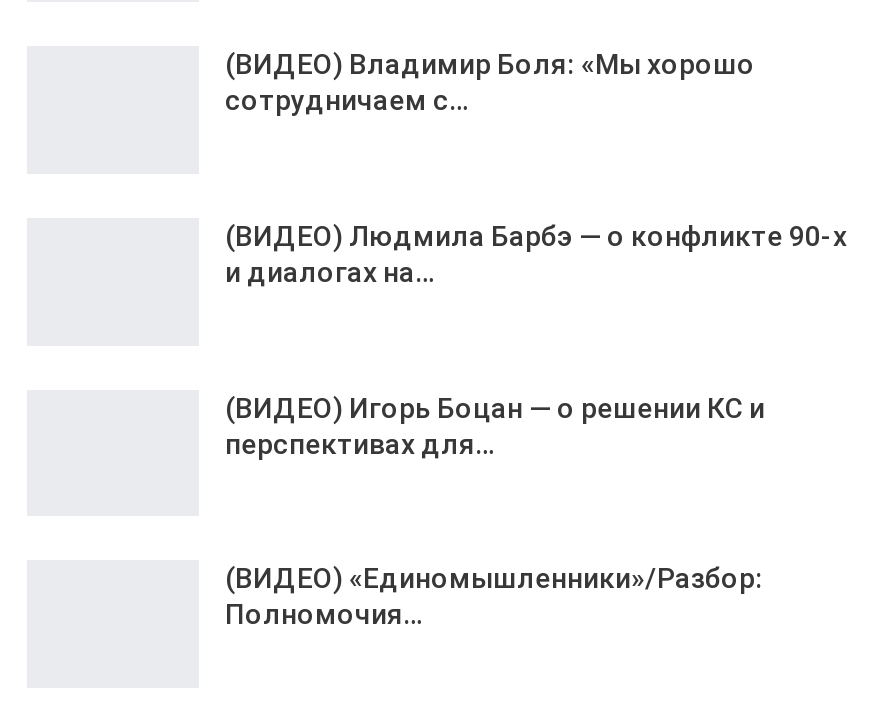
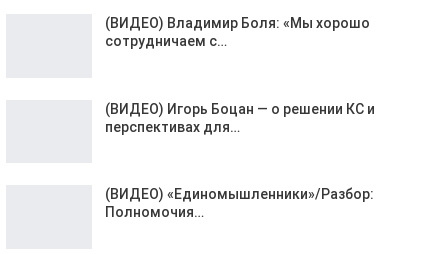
[225,220,847,288] (ВИДЕО) Людмила Барбэ — о конфликте 90-х | и диалогах на… -> none

